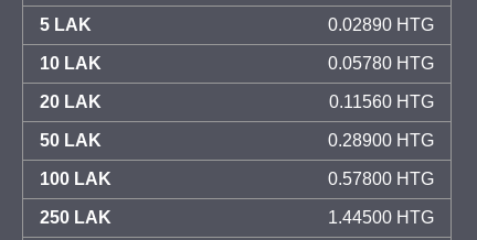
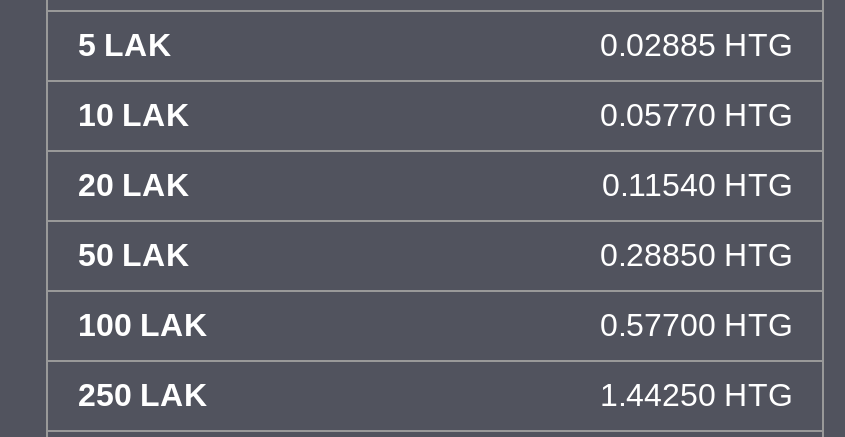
[328,15,434,34] 0.02890 HTG -> [600,28,792,62] 0.02885 HTG
[328,54,434,73] 0.05780 HTG -> [600,98,792,132] 0.05770 HTG
[329,92,434,111] 0.11560 HTG -> [602,168,792,202] 0.11540 HTG
[328,131,434,150] 0.28900 HTG -> [600,238,792,272] 0.28850 HTG
[328,170,434,188] 0.57800 HTG -> [600,308,792,342] 0.57700 HTG
[328,208,434,227] 1.44500 HTG -> [600,378,792,412] 1.44250 HTG

